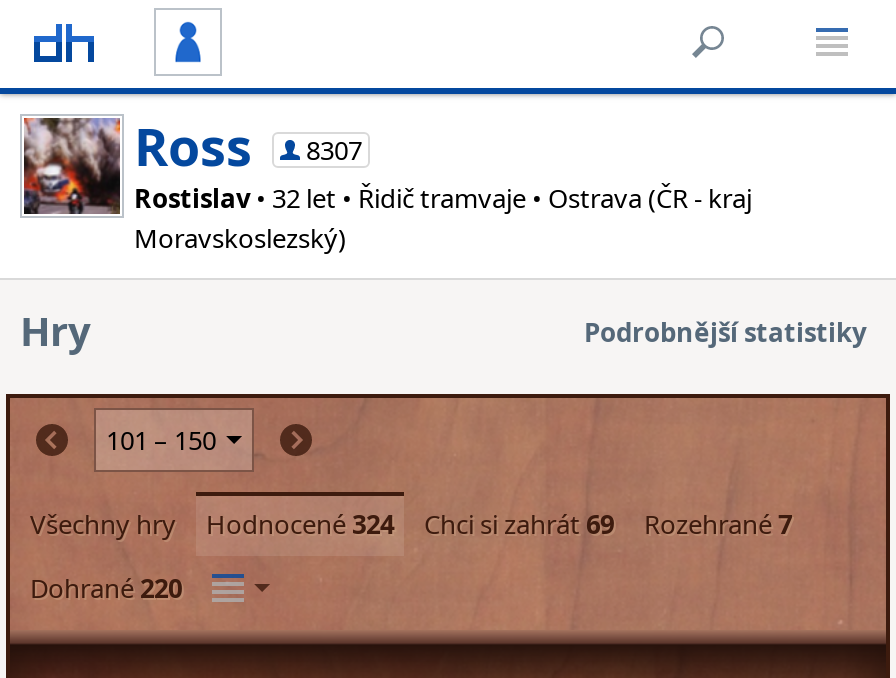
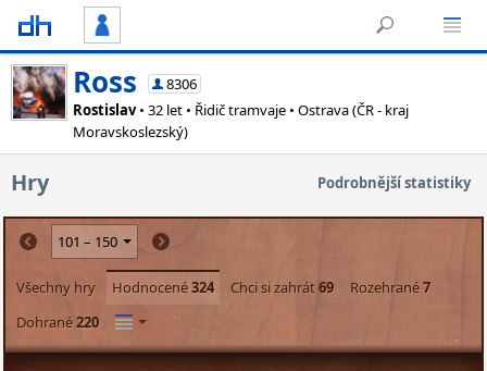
[134,110,362,182] Ross 8307 -> [73,62,197,101] Ross 8306

